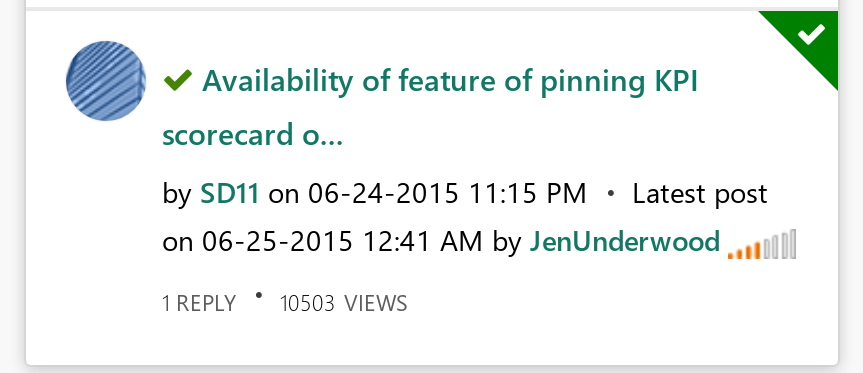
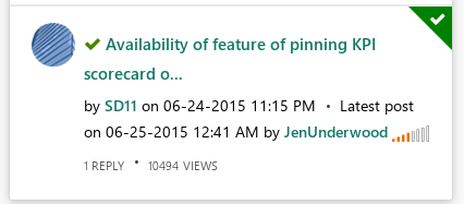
[162,287,408,317] 1 REPLY 10503 VIEWS -> [84,157,218,173] 1 REPLY 10494 VIEWS

